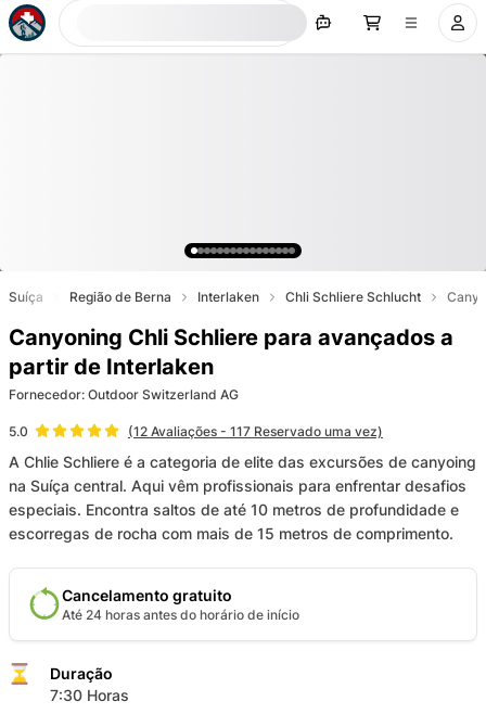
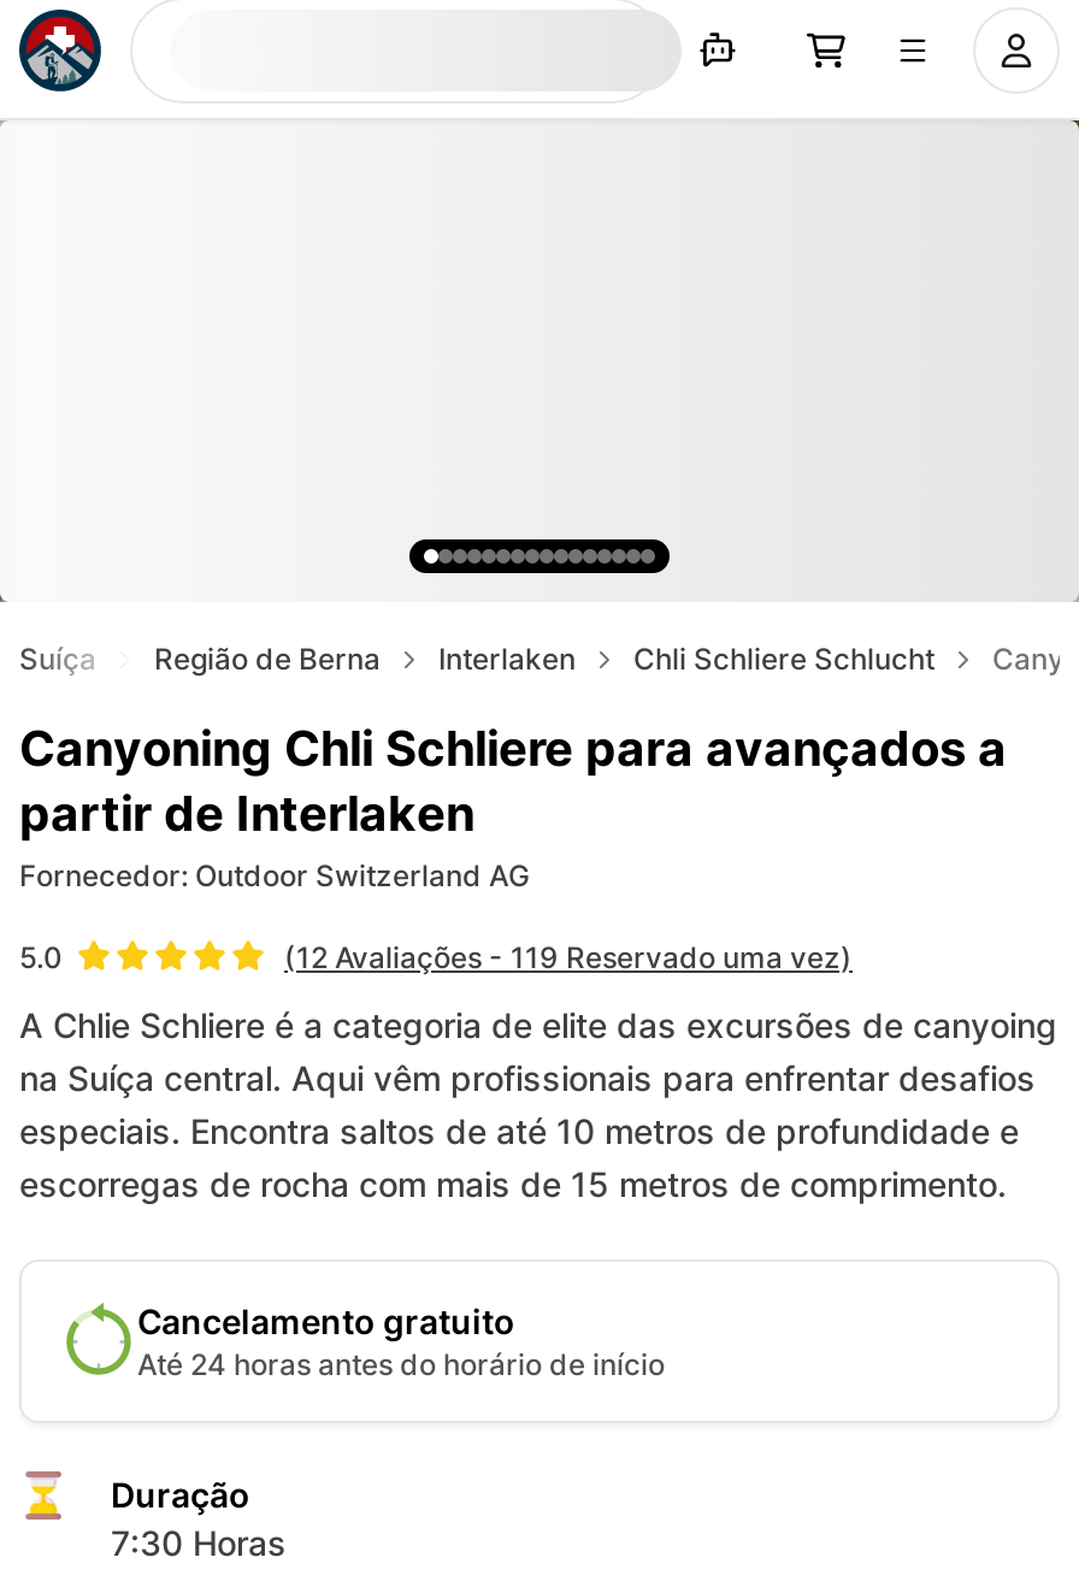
[128,423,383,439] (12 Avaliações - 117 Reservado uma vez) -> [284,938,853,974] (12 Avaliações - 119 Reservado uma vez)

